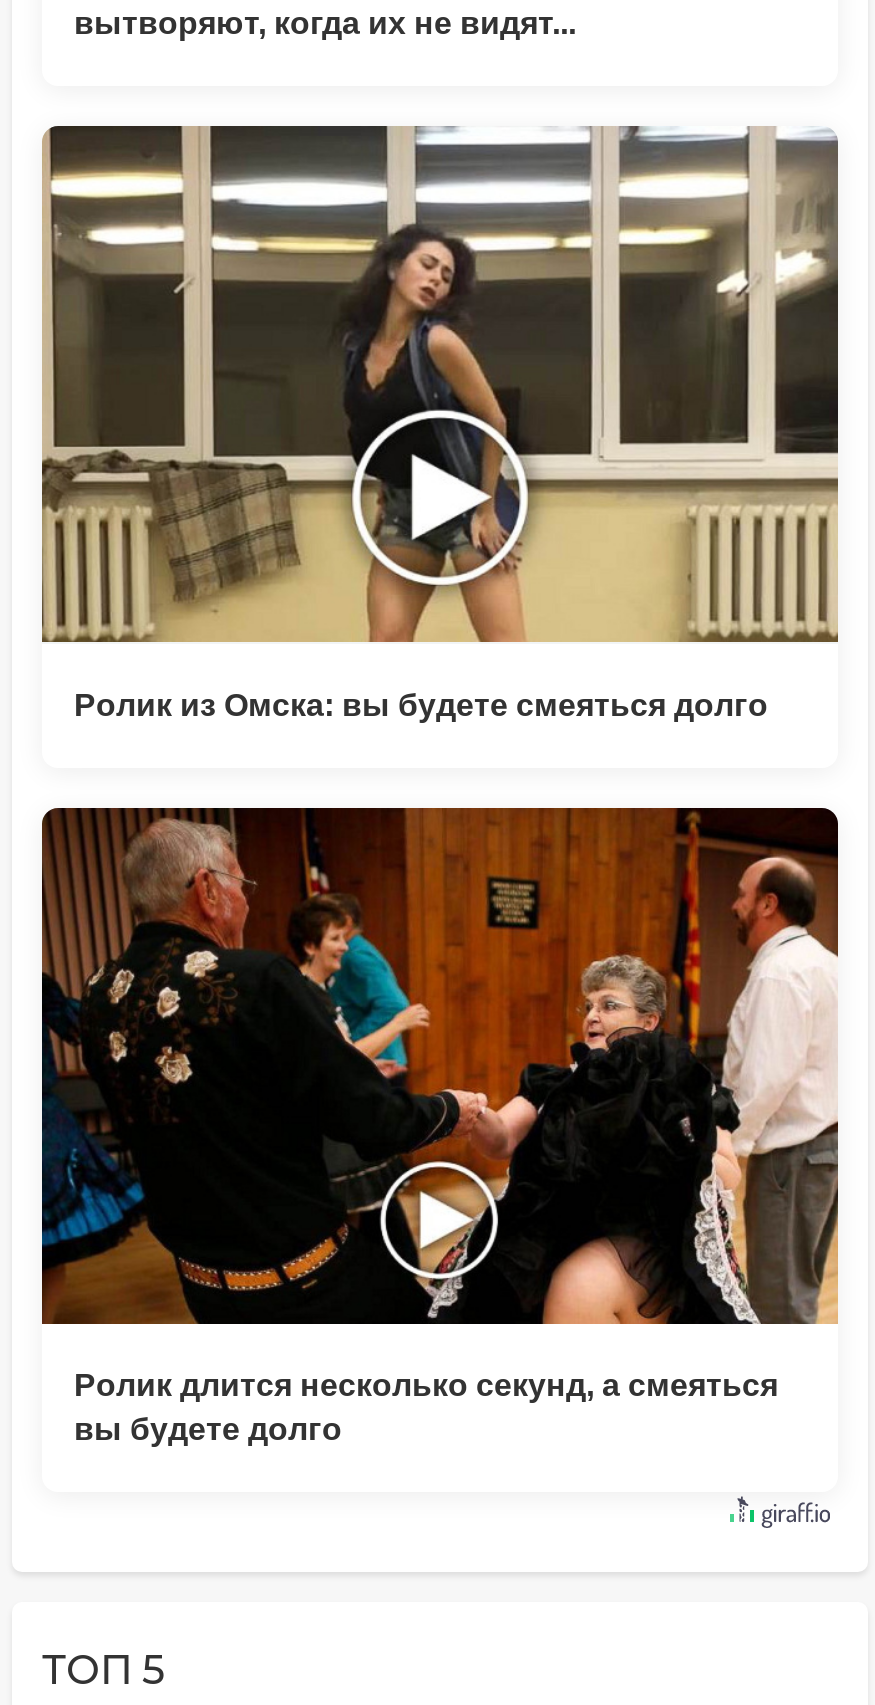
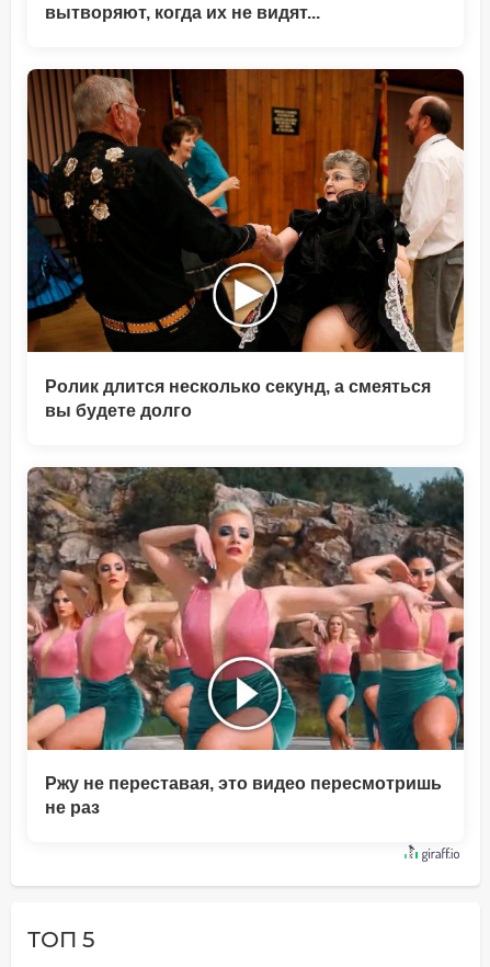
[40,126,840,721] [image] | Ролик из Омска: вы будете смеяться долго -> none
moved [40,804,842,1447] -> [26,67,466,419]: [image] | Ролик длится несколько секунд, а смеяться | вы будете долго
none -> [26,466,465,817] [image] | Ржу не переставая, это видео пересмотришь | не раз

